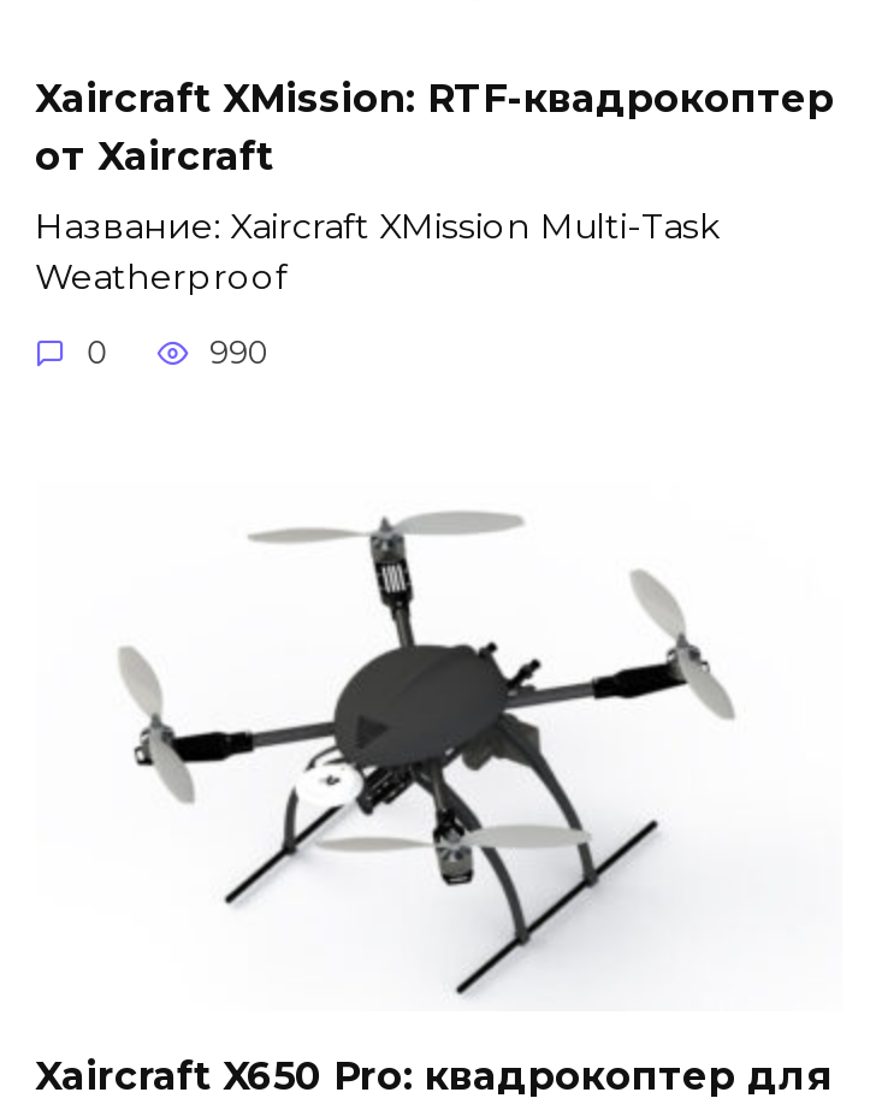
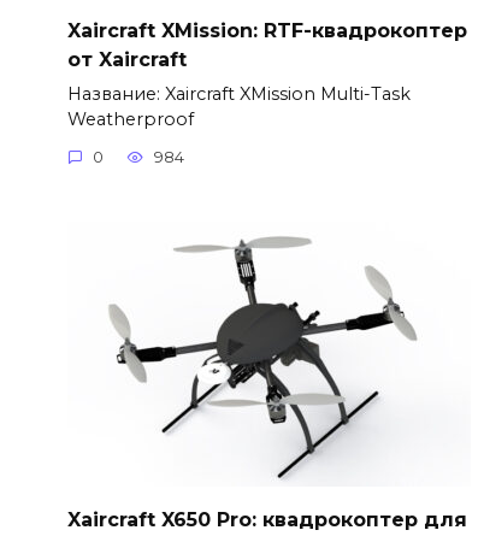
[209,335,270,371] 990 -> [154,148,184,166] 984

